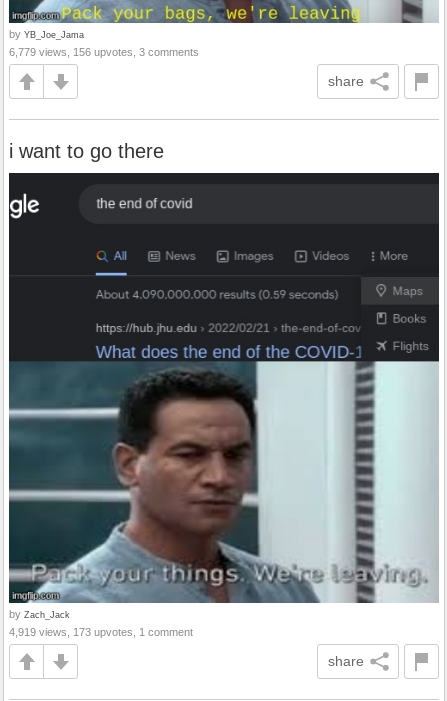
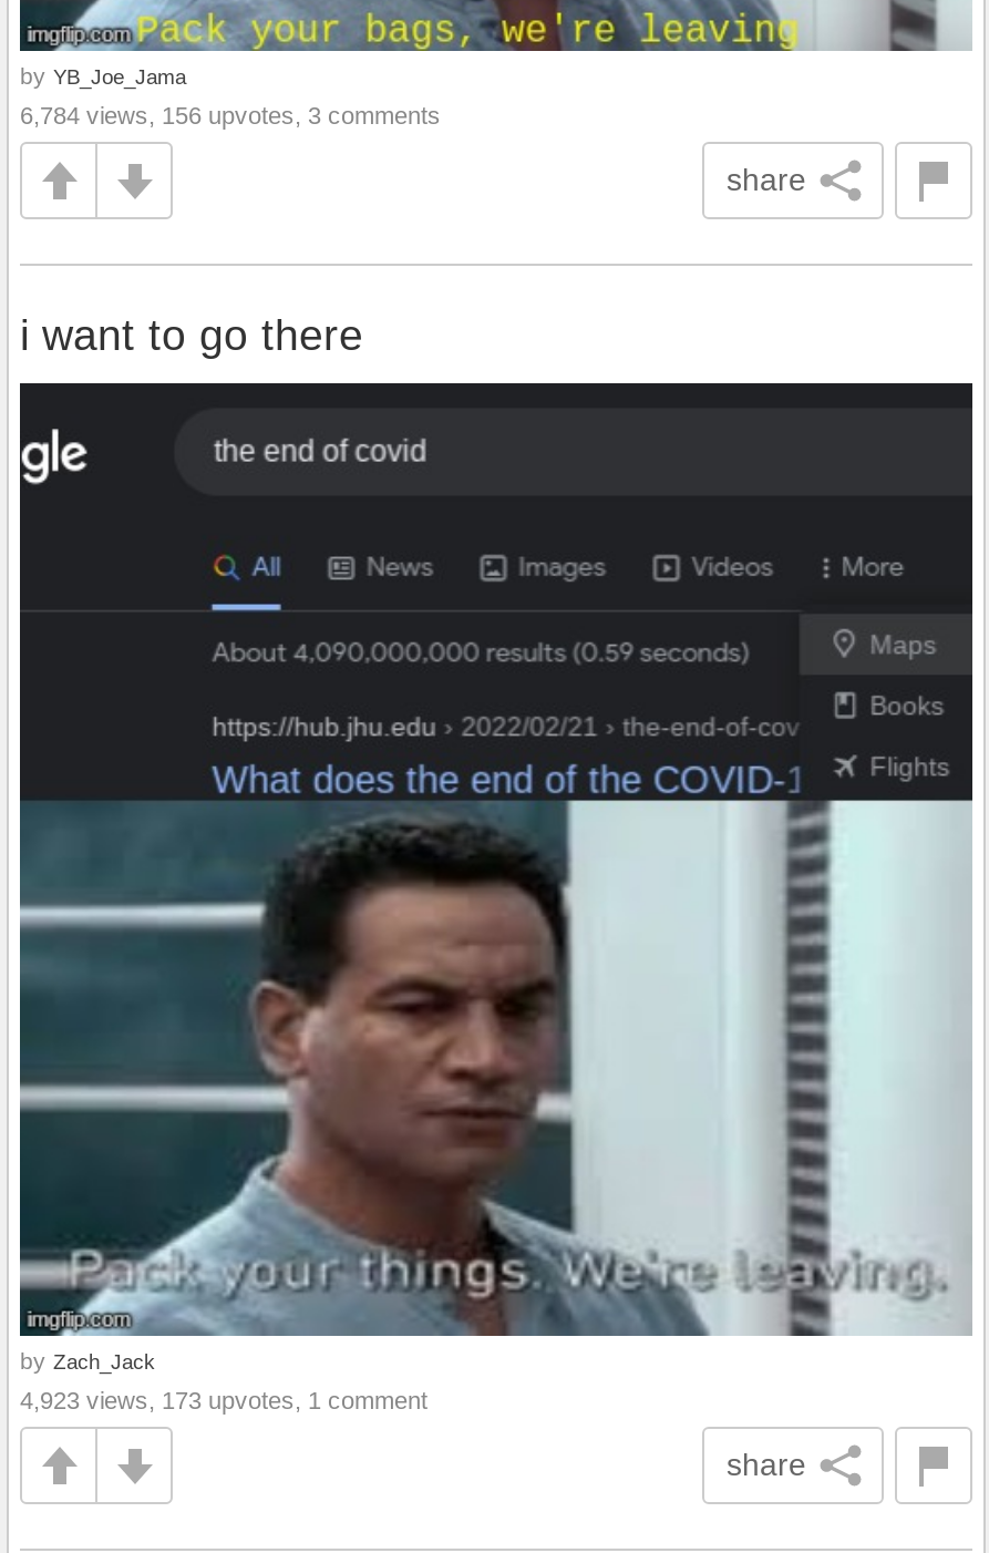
[9,46,199,58] 6,779 views, 156 upvotes, 3 comments -> [20,103,441,129] 6,784 views, 156 upvotes, 3 comments
[9,626,193,638] 4,919 views, 173 upvotes, 1 comment -> [20,1388,427,1414] 4,923 views, 173 upvotes, 1 comment

